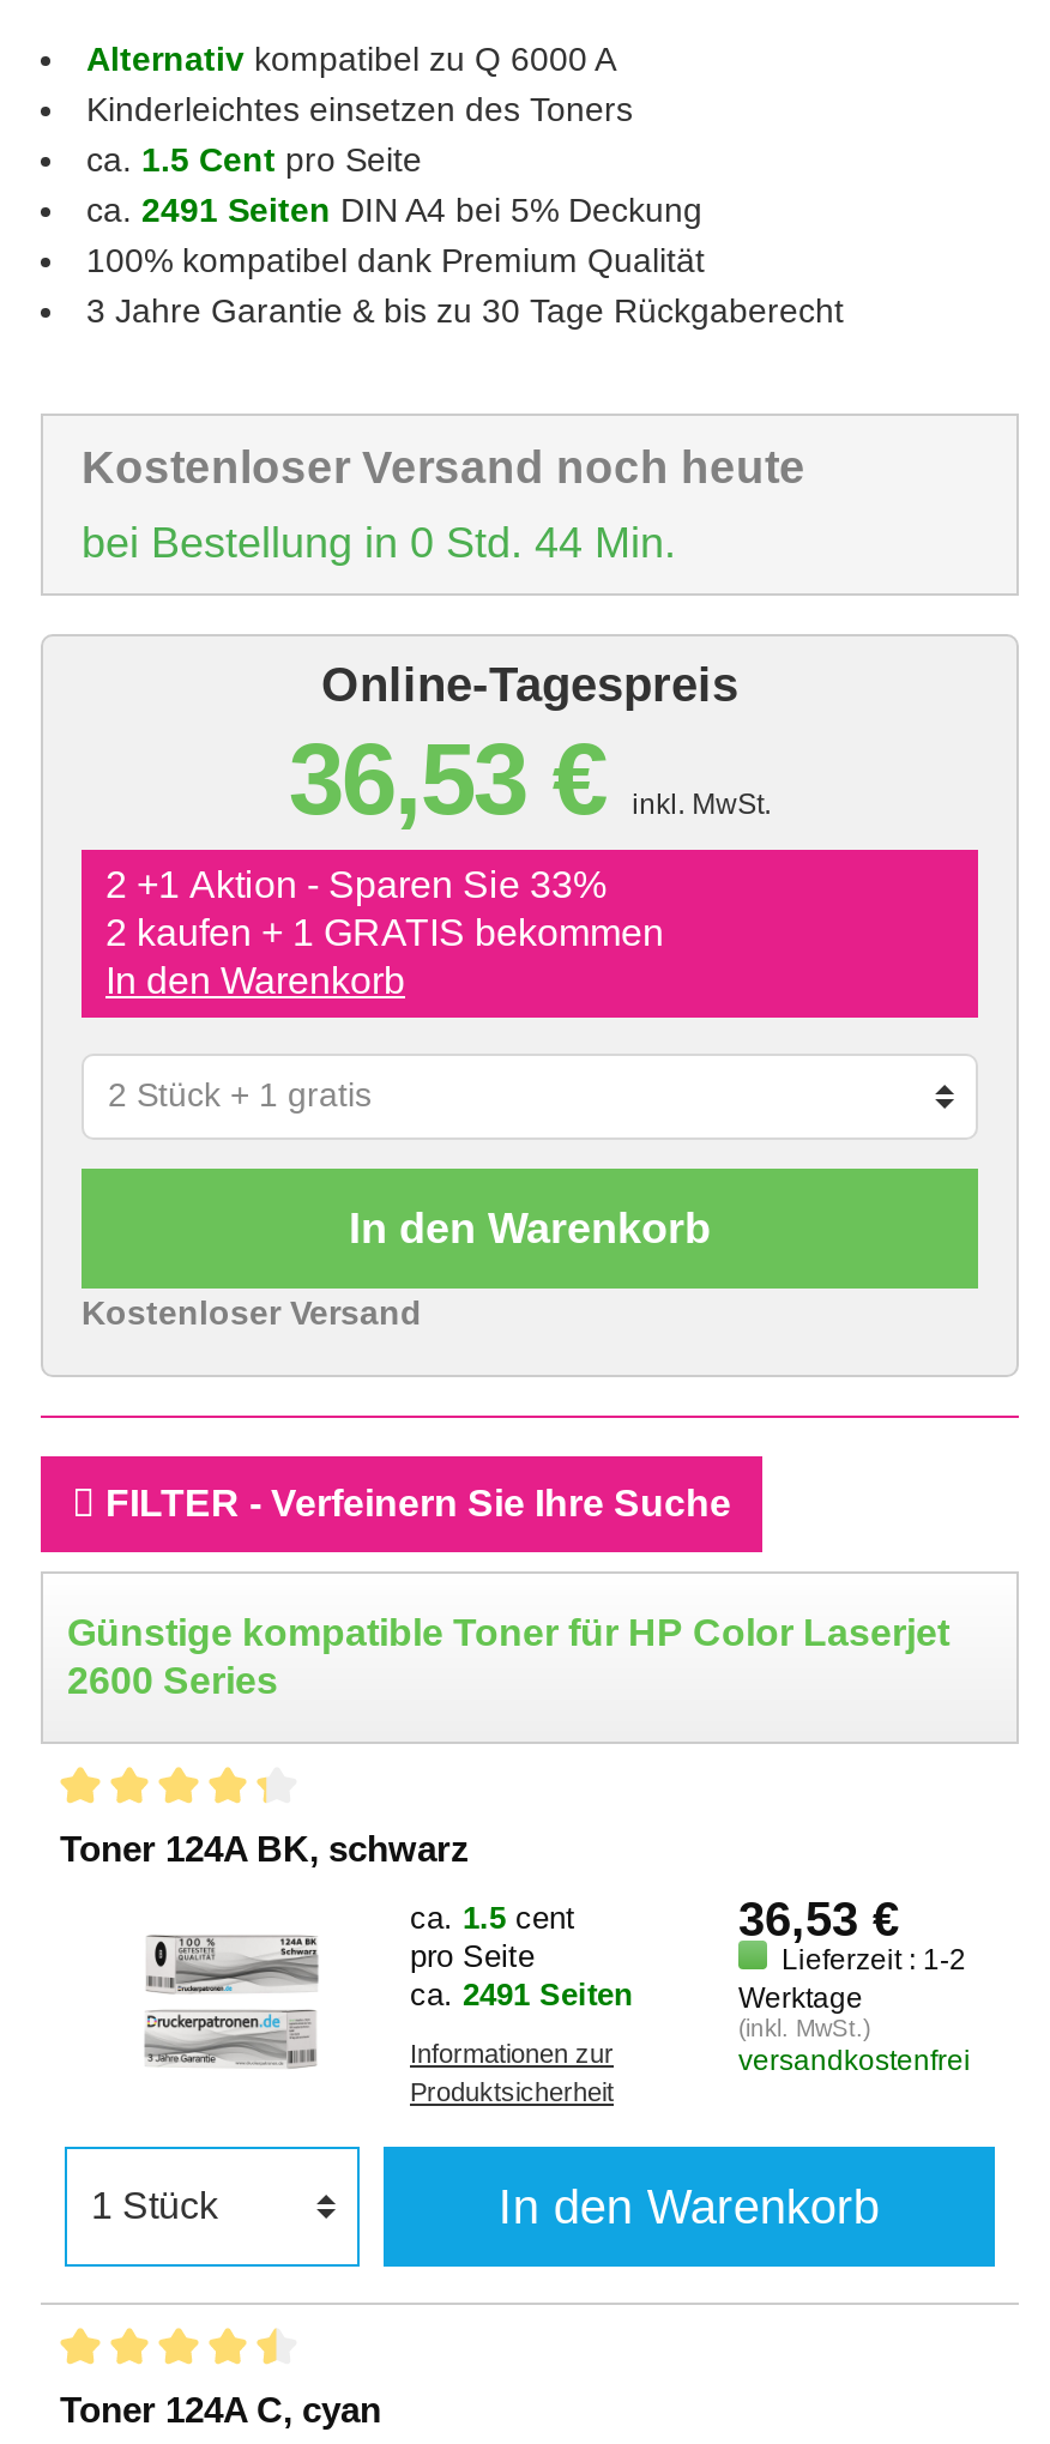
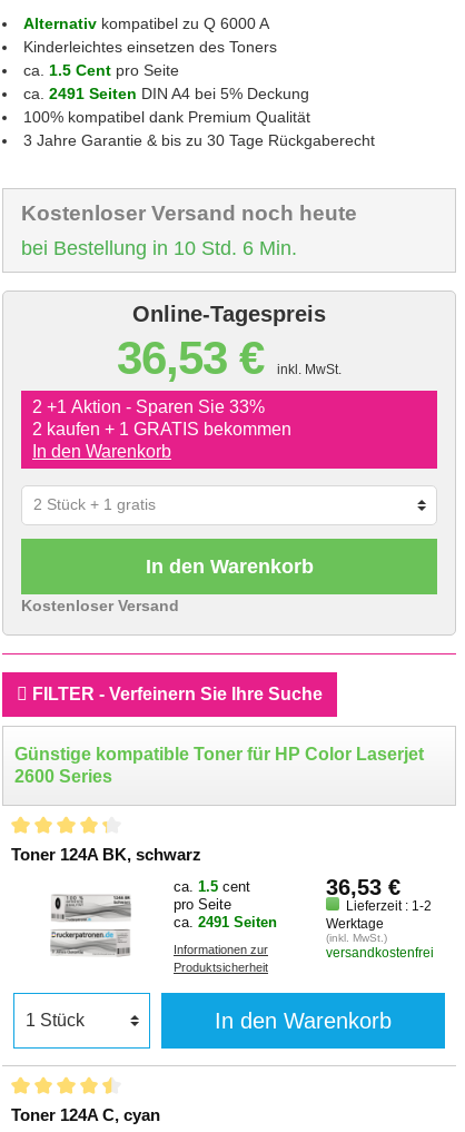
[82,518,676,566] bei Bestellung in 0 Std. 44 Min. -> [21,237,297,259] bei Bestellung in 10 Std. 6 Min.

